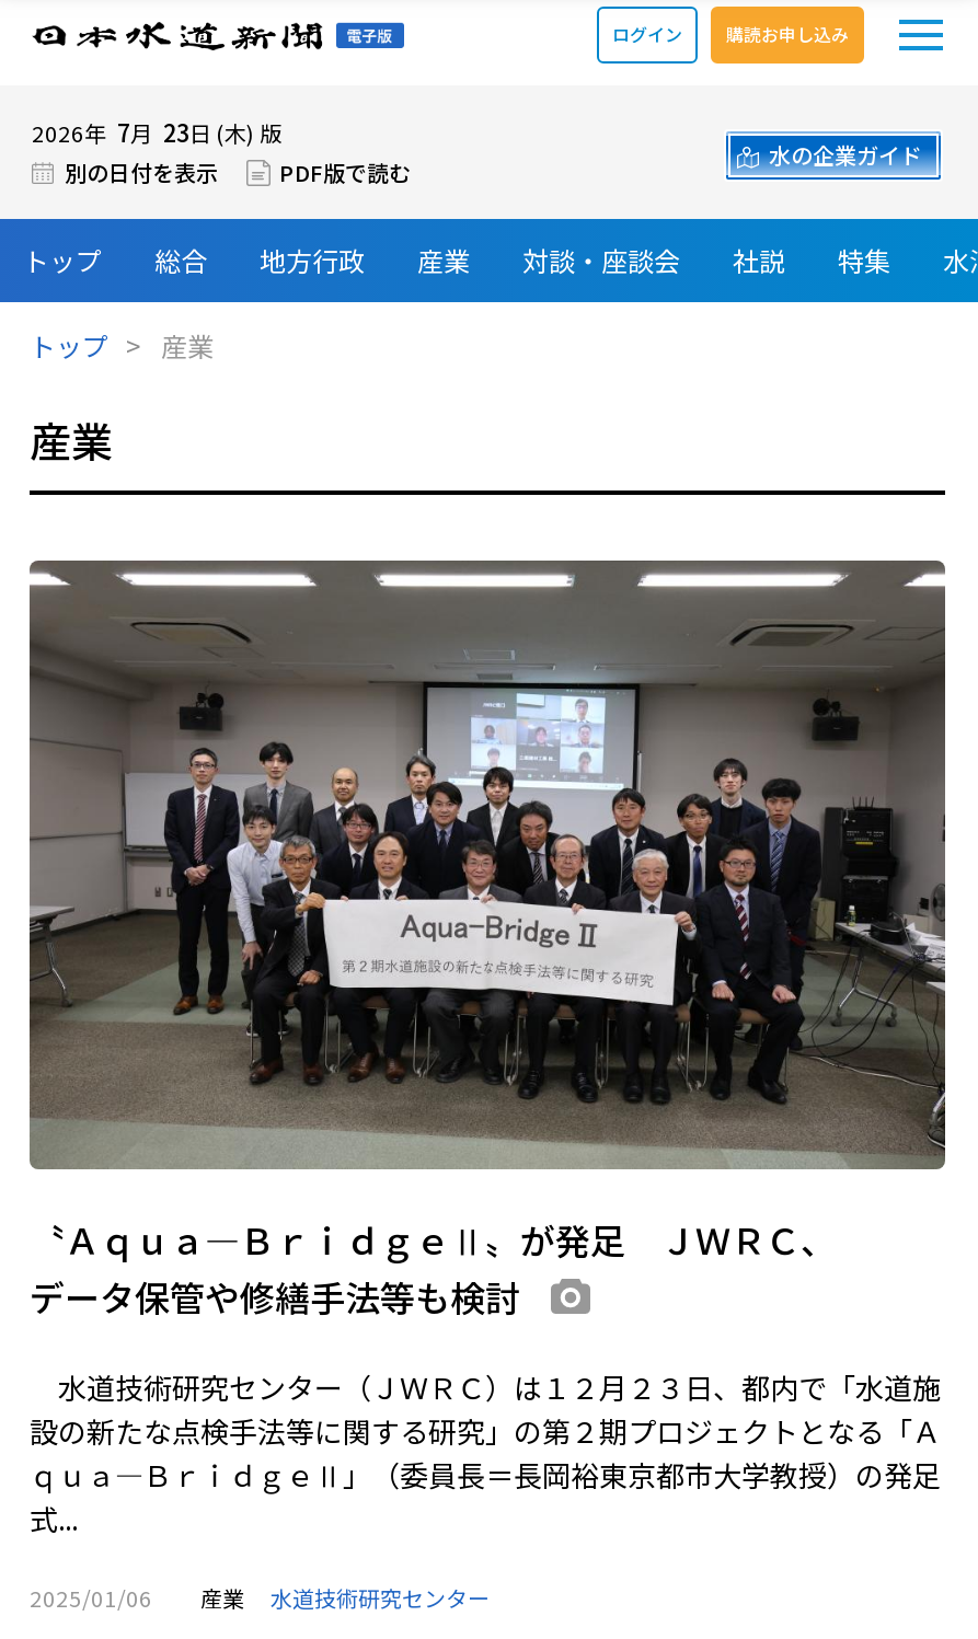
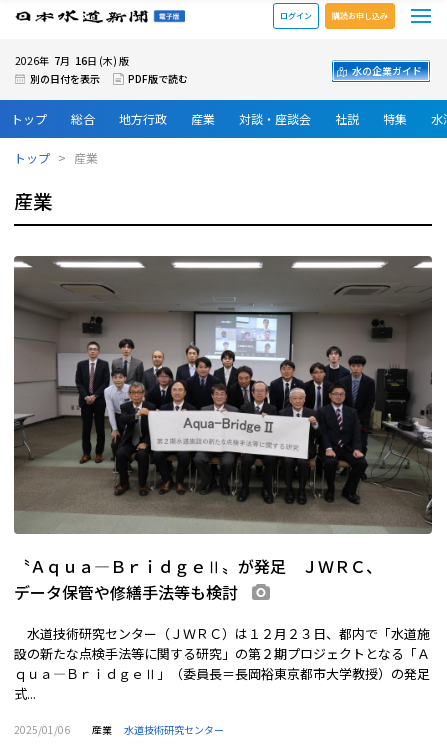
[32,114,281,149] 2026年 7月 23日 (木) 版 -> [15,52,129,68] 2026年 7月 16日 (木) 版

